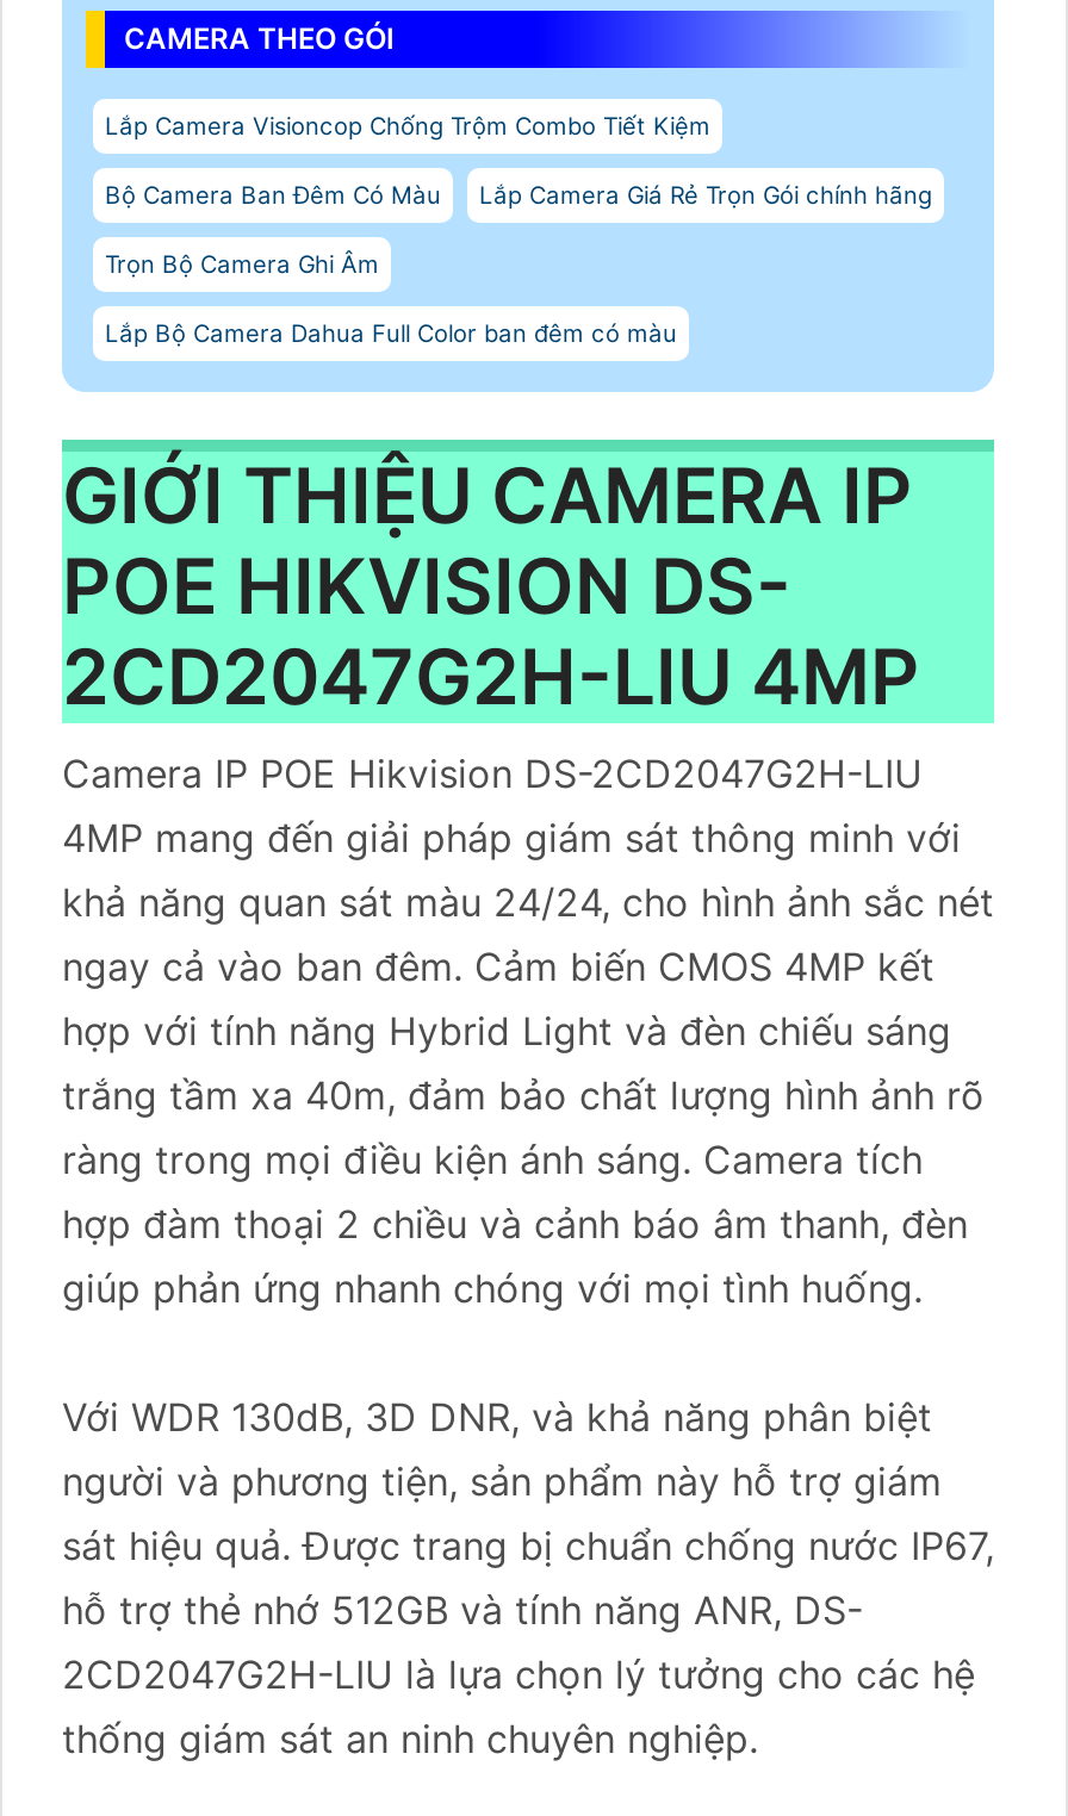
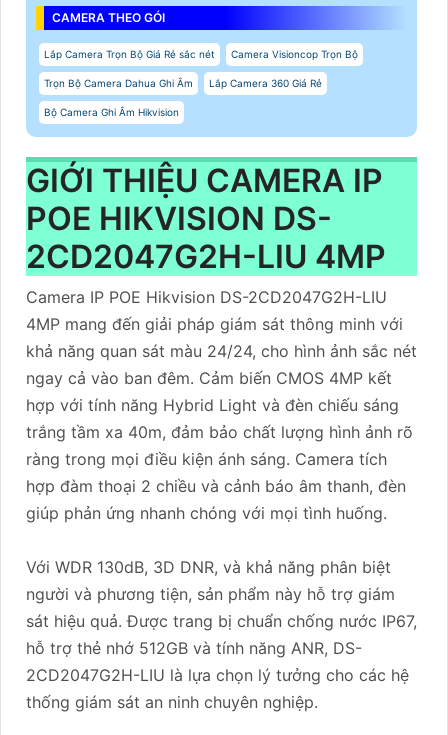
[105,110,932,346] Lắp Camera Visioncop Chống Trộm Combo Tiết Kiệm | Bộ Camera Ban Đêm Có Màu | Lắp Camera Giá Rẻ Trọn Gói chính hãng | Trọn Bộ Camera Ghi Âm | Lắp Bộ Camera Dahua Full Color ban đêm có màu -> [44,48,358,118] Lắp Camera Trọn Bộ Giá Rẻ sắc nét | Camera Visioncop Trọn Bộ | Trọn Bộ Camera Dahua Ghi Âm | Lắp Camera 360 Giá Rẻ | Bộ Camera Ghi Âm Hikvision

